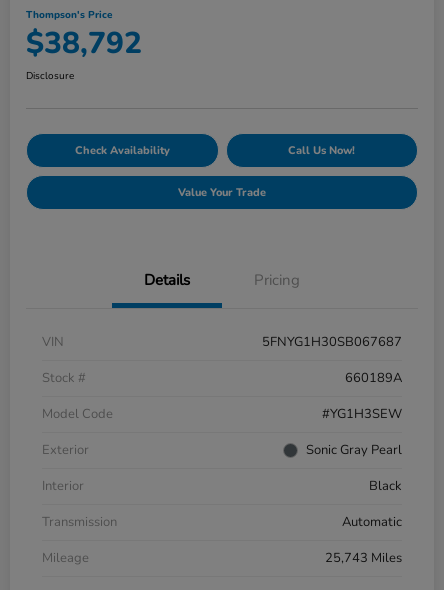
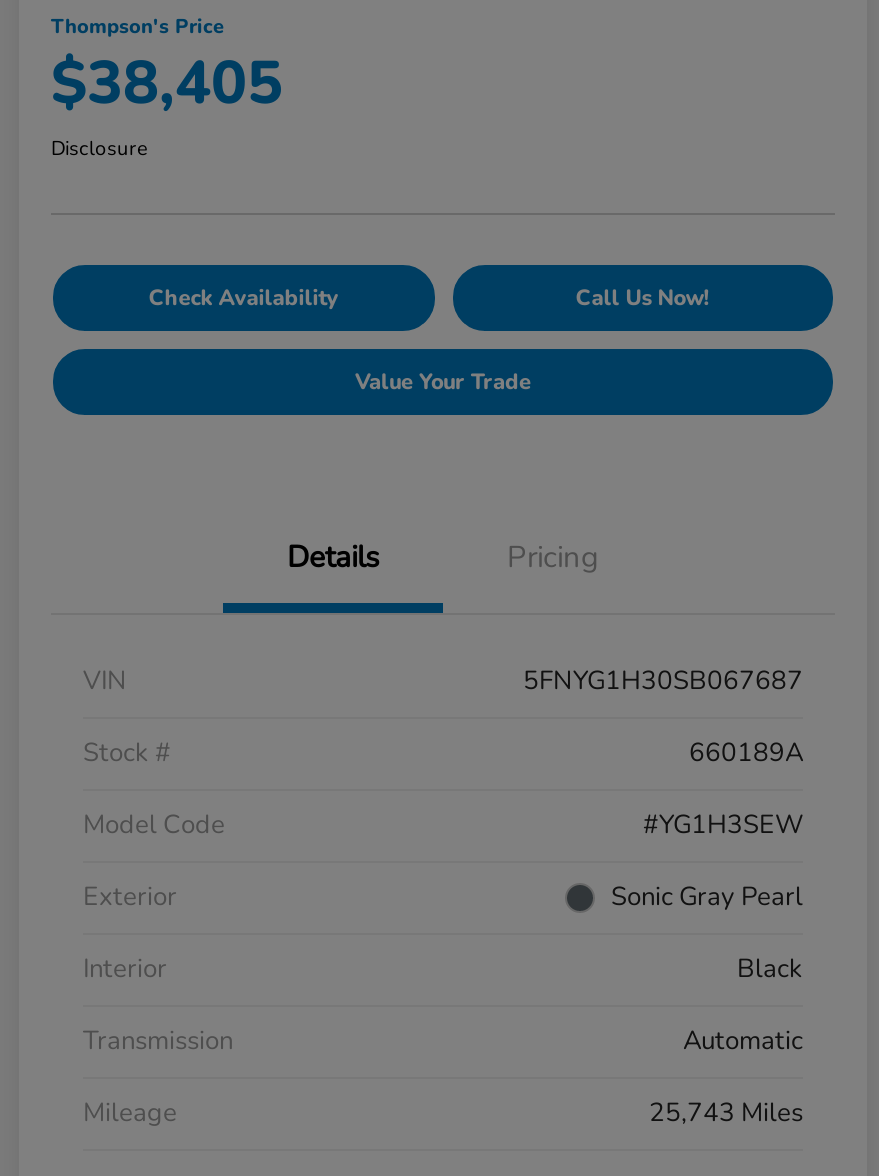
[26,23,142,64] $38,792 -> [51,43,283,125] $38,405

